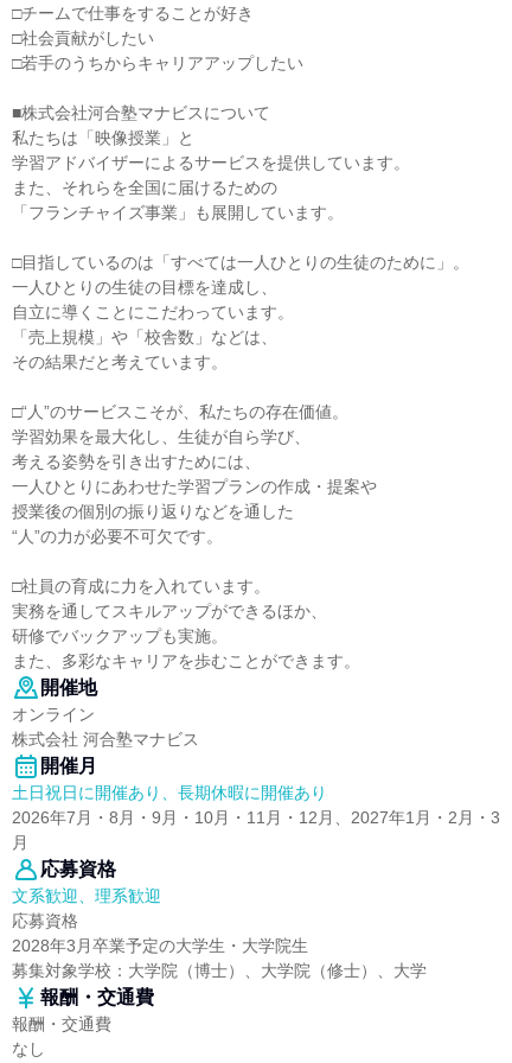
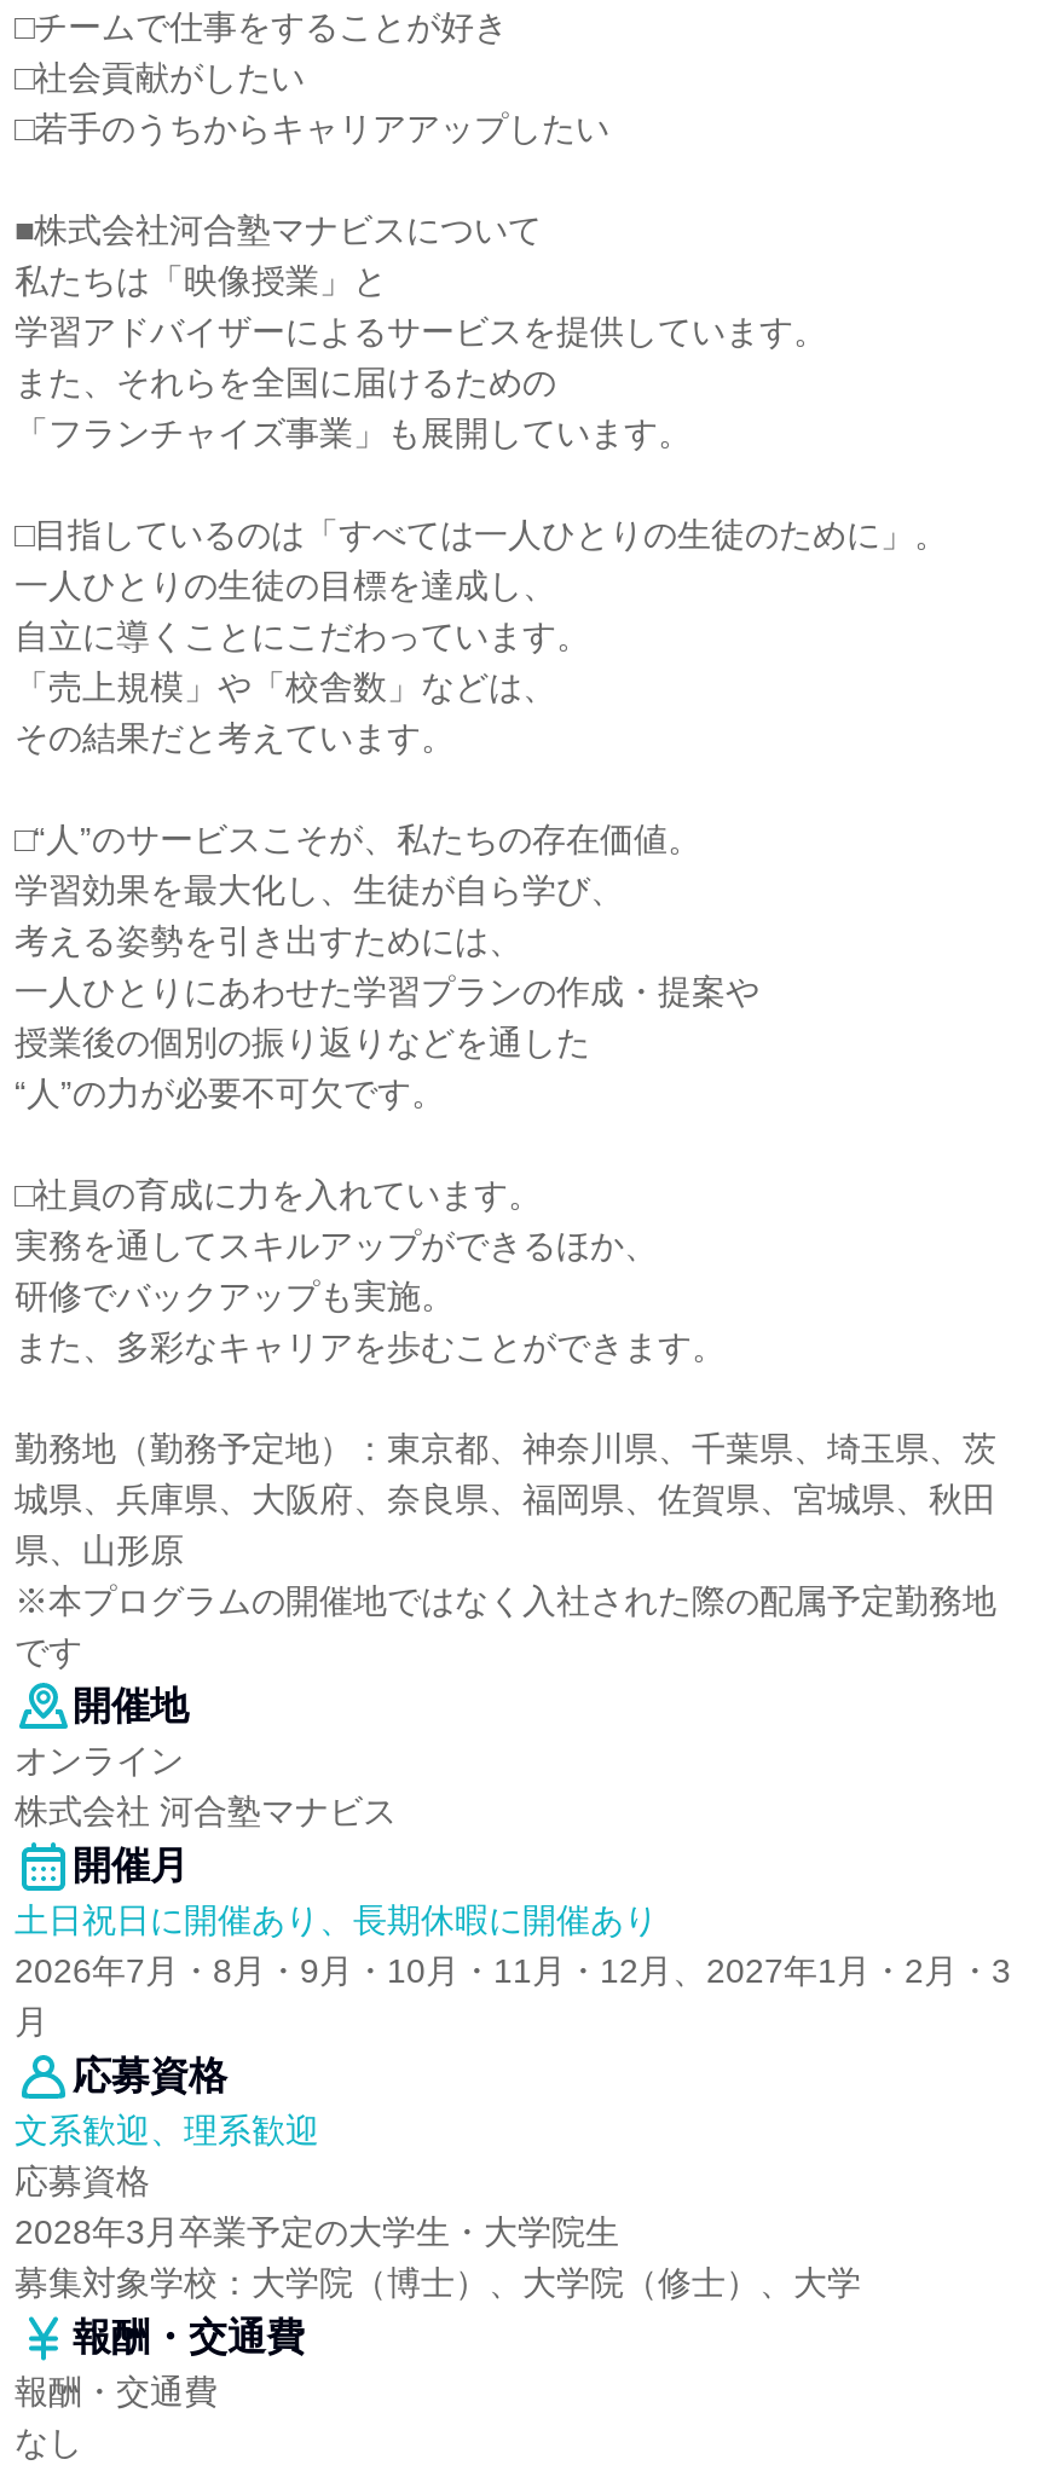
none -> [15,1429,996,1671] 勤務地（勤務予定地）：東京都、神奈川県、千葉県、埼玉県、茨 | 城県、兵庫県、大阪府、奈良県、福岡県、佐賀県、宮城県、秋田 | 県、山形原 | ※本プログラムの開催地ではなく入社された際の配属予定勤務地 | です

